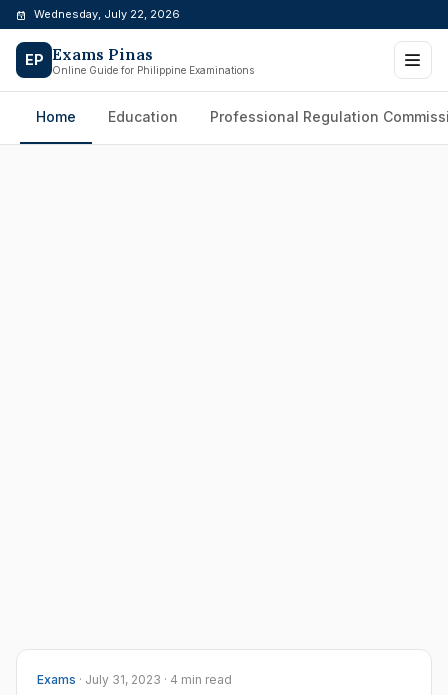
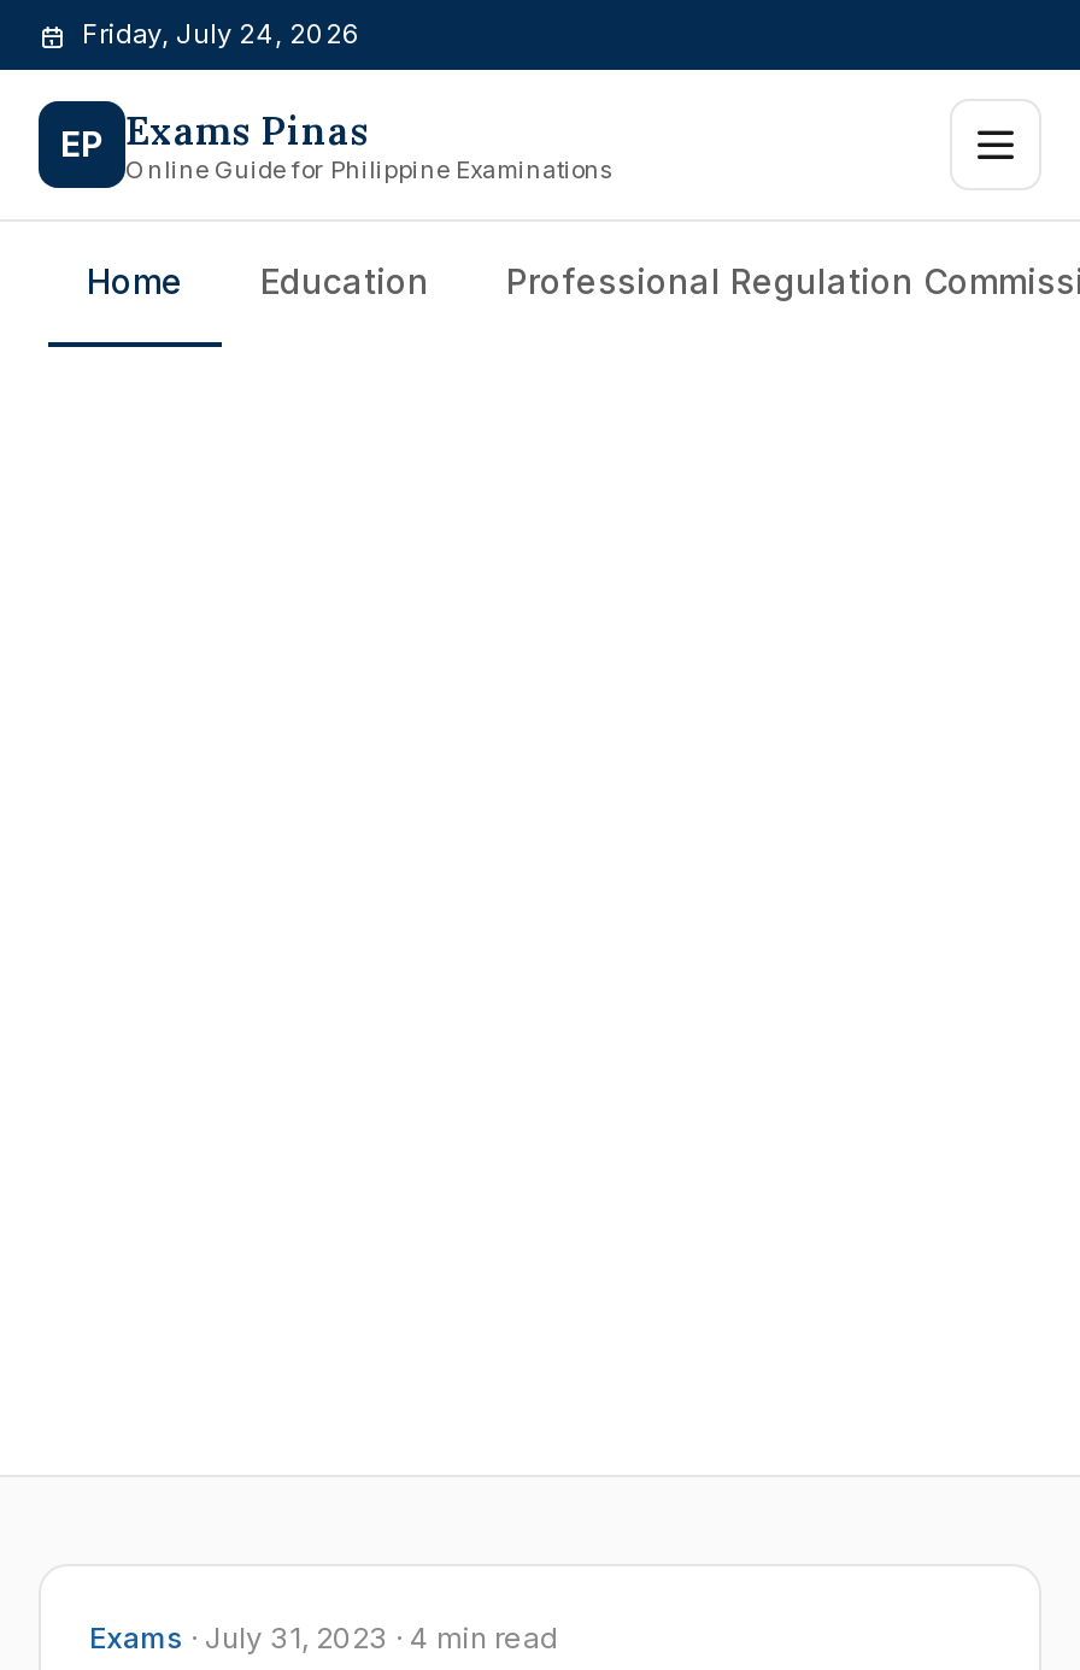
[31,7,180,21] Wednesday, July 22, 2026 -> [75,17,362,51] Friday, July 24, 2026

